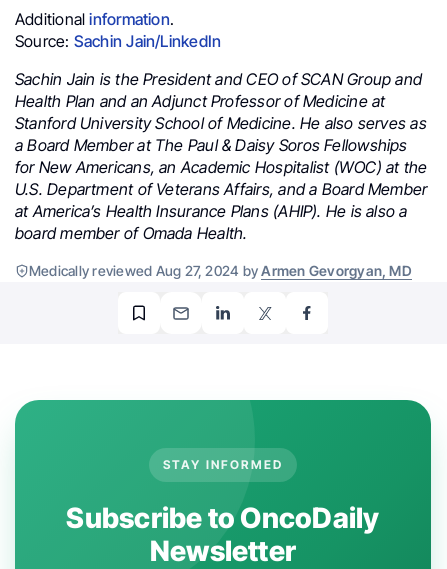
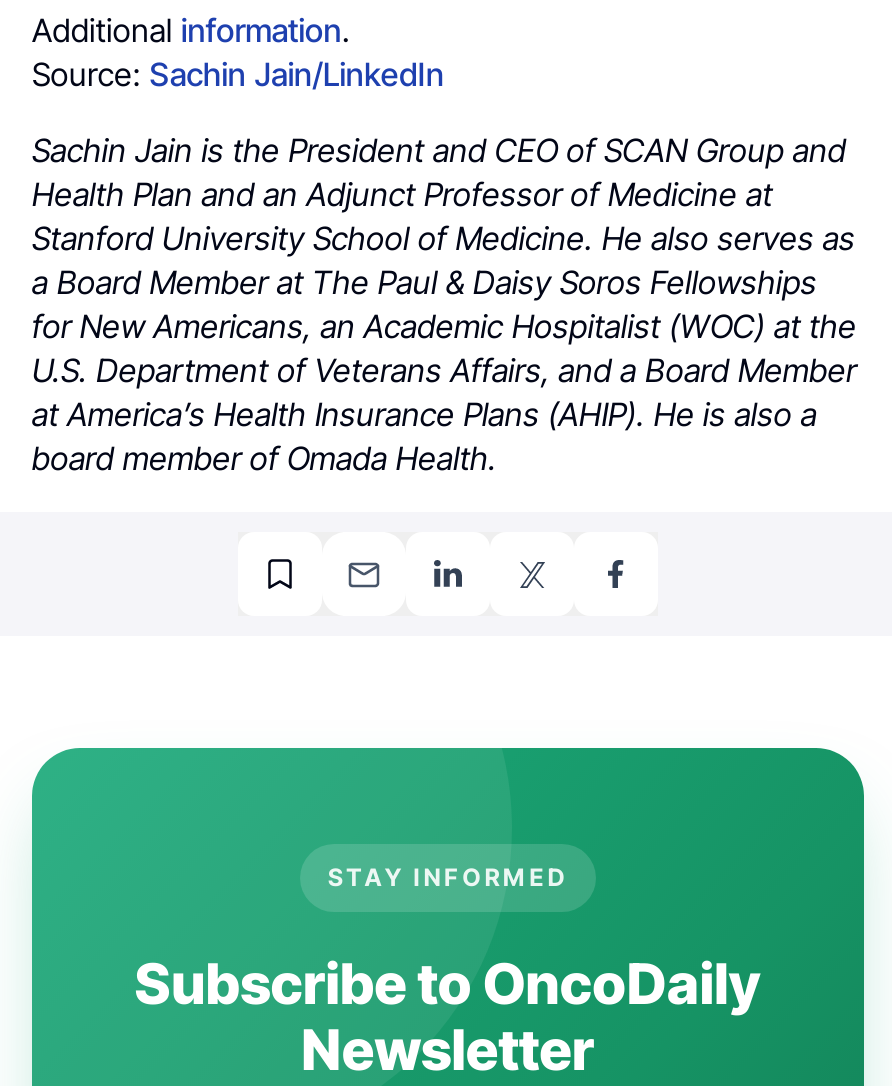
[29,262,412,279] Medically reviewed Aug 27, 2024 by Armen Gevorgyan, MD -> none

